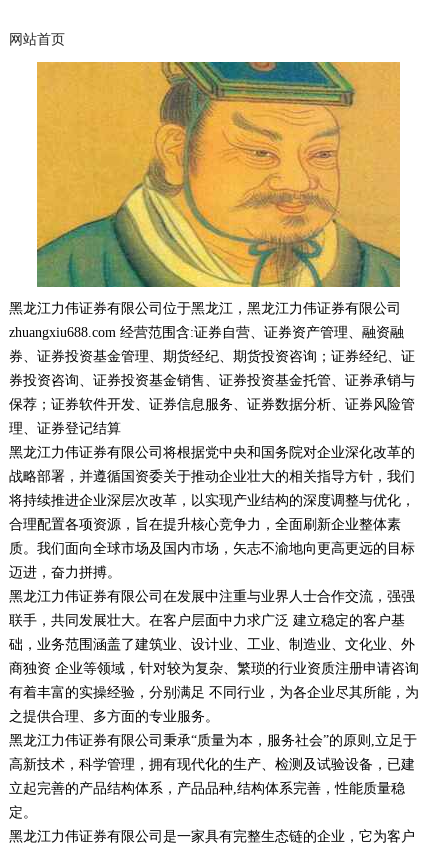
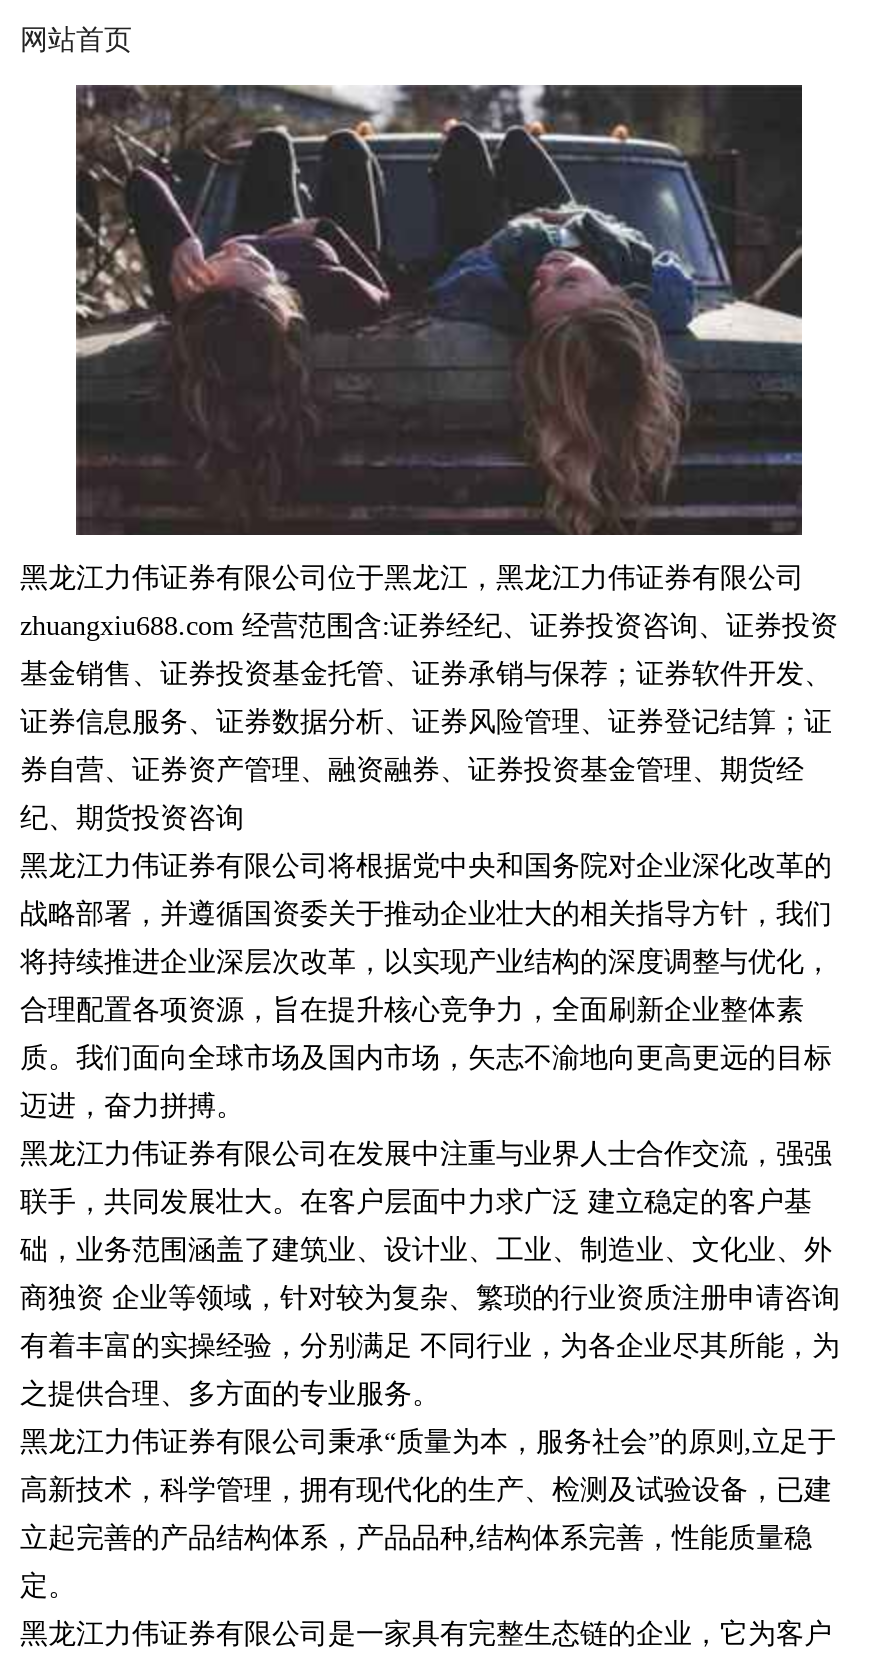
[9,61,404,340] [image] | zhuangxiu688.com 经营范围含:证券自营、证券资产管理、融资融 -> [20,83,838,641] [image] | zhuangxiu688.com 经营范围含:证券经纪、证券投资咨询、证券投资
[9,349,415,364] 券、证券投资基金管理、期货经纪、期货投资咨询；证券经纪、证 -> [20,659,832,689] 基金销售、证券投资基金托管、证券承销与保荐；证券软件开发、
[9,373,415,388] 券投资咨询、证券投资基金销售、证券投资基金托管、证券承销与 -> [20,707,832,737] 证券信息服务、证券数据分析、证券风险管理、证券登记结算；证
[9,397,415,412] 保荐；证券软件开发、证券信息服务、证券数据分析、证券风险管 -> [20,755,804,785] 券自营、证券资产管理、融资融券、证券投资基金管理、期货经
[9,421,121,436] 理、证券登记结算 -> [20,803,244,833] 纪、期货投资咨询

